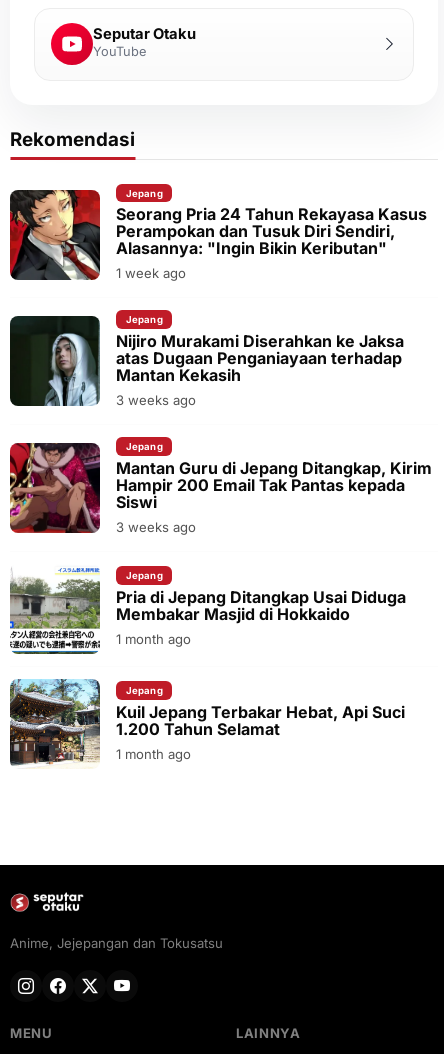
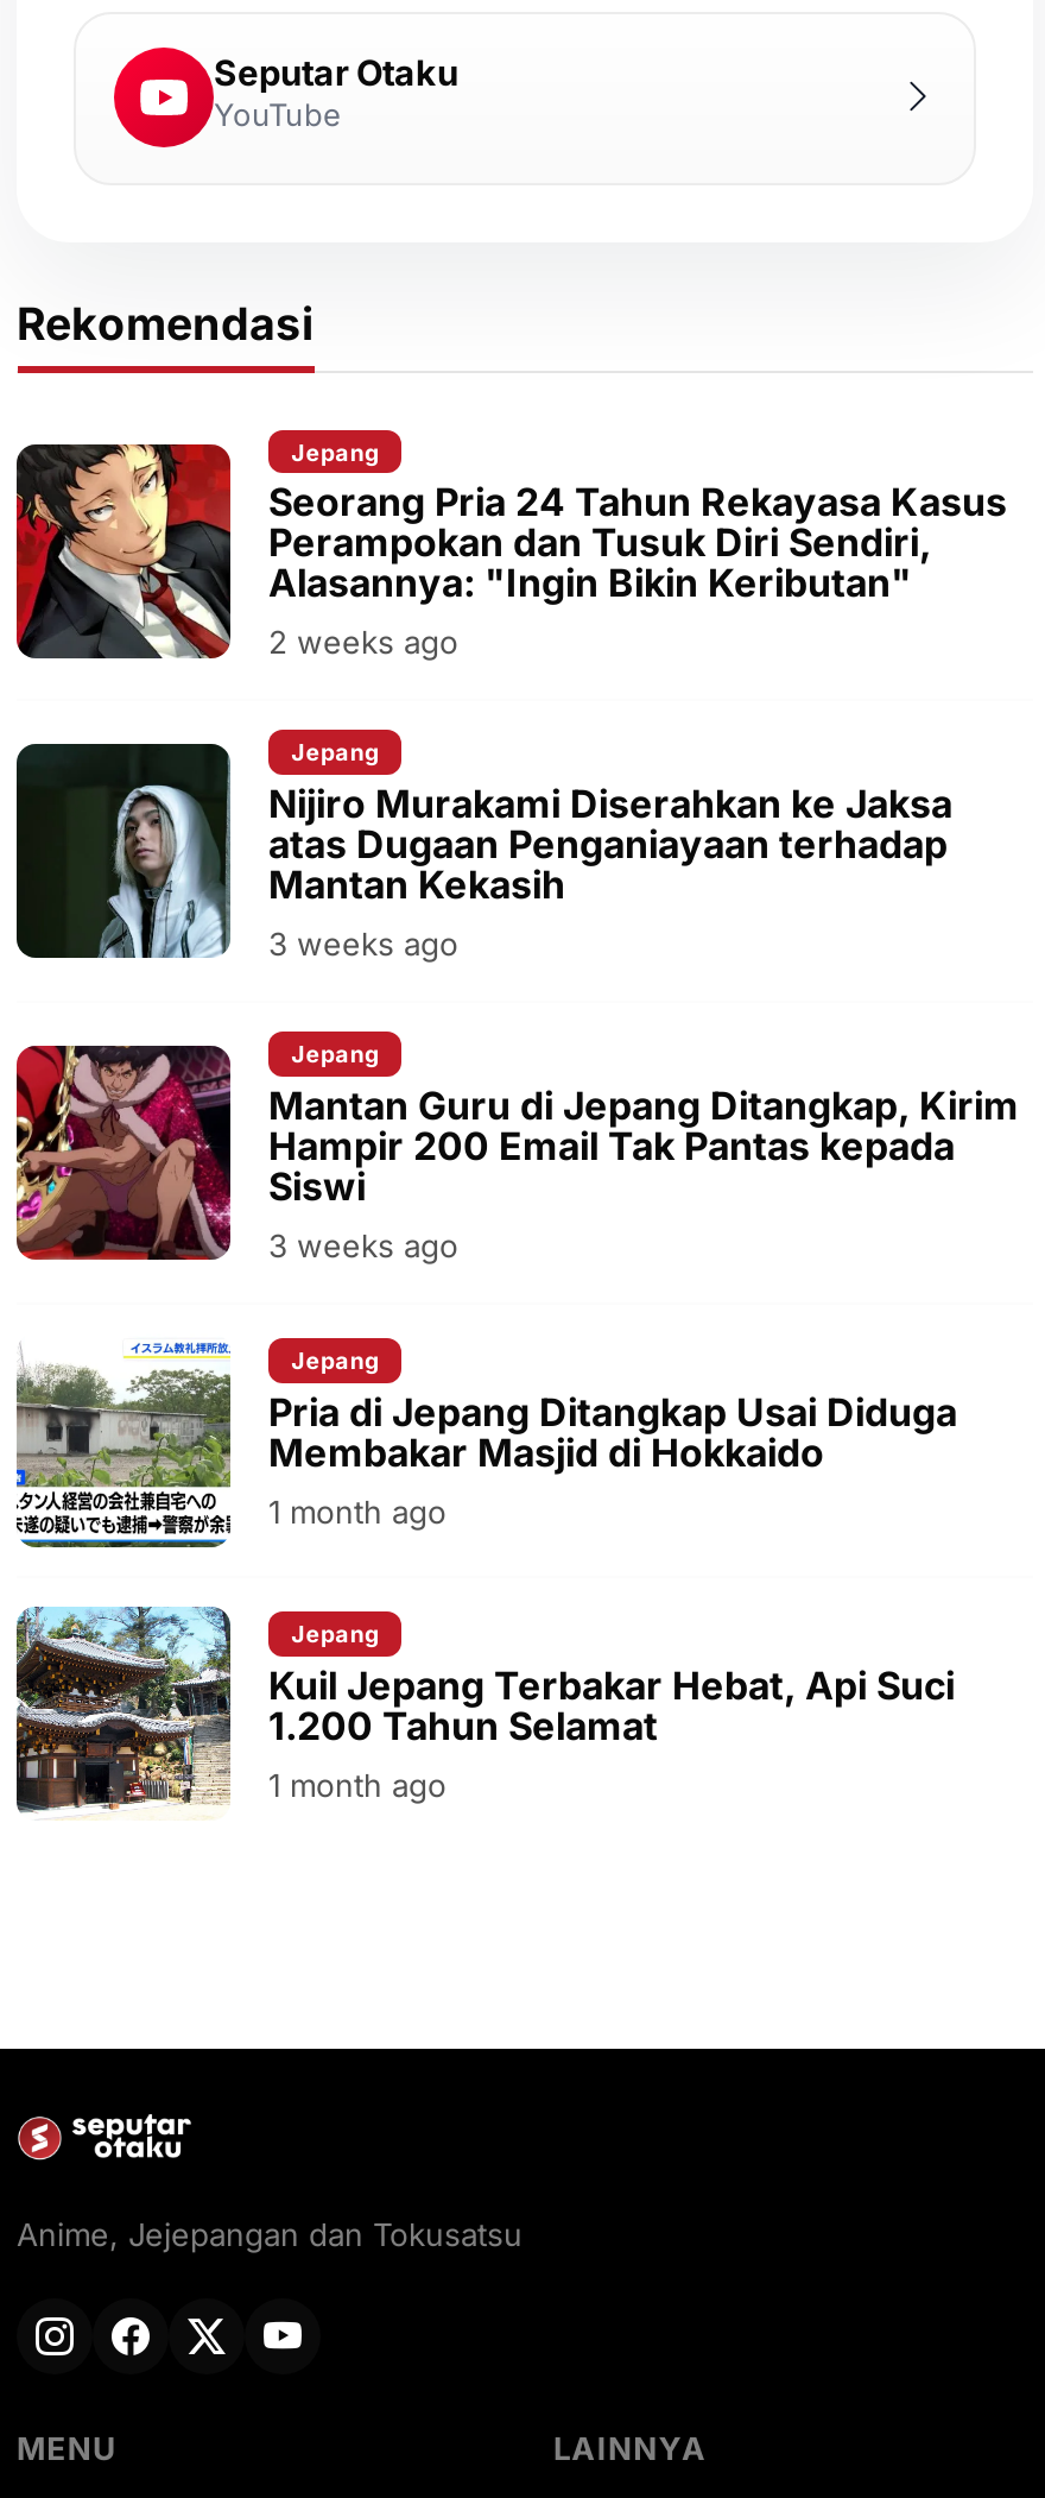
[116,265,186,281] 1 week ago -> [268,624,458,662] 2 weeks ago

